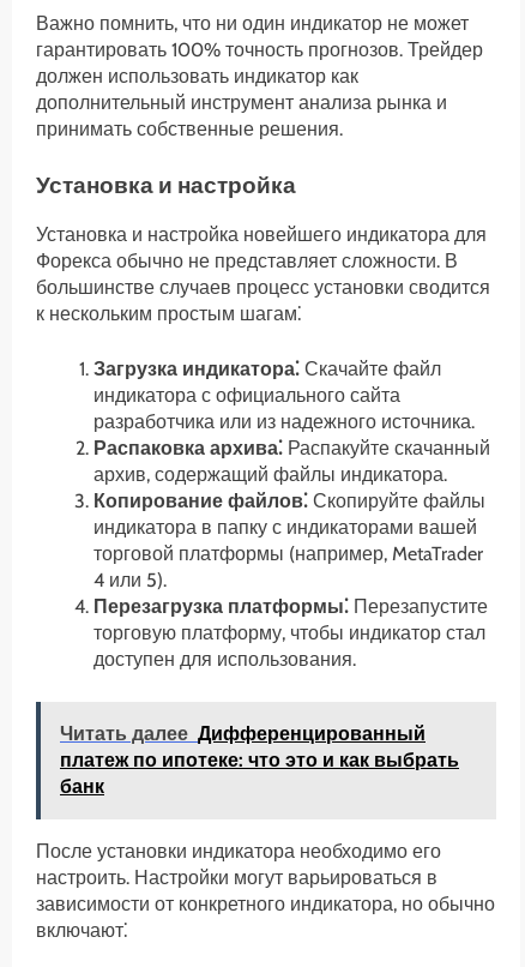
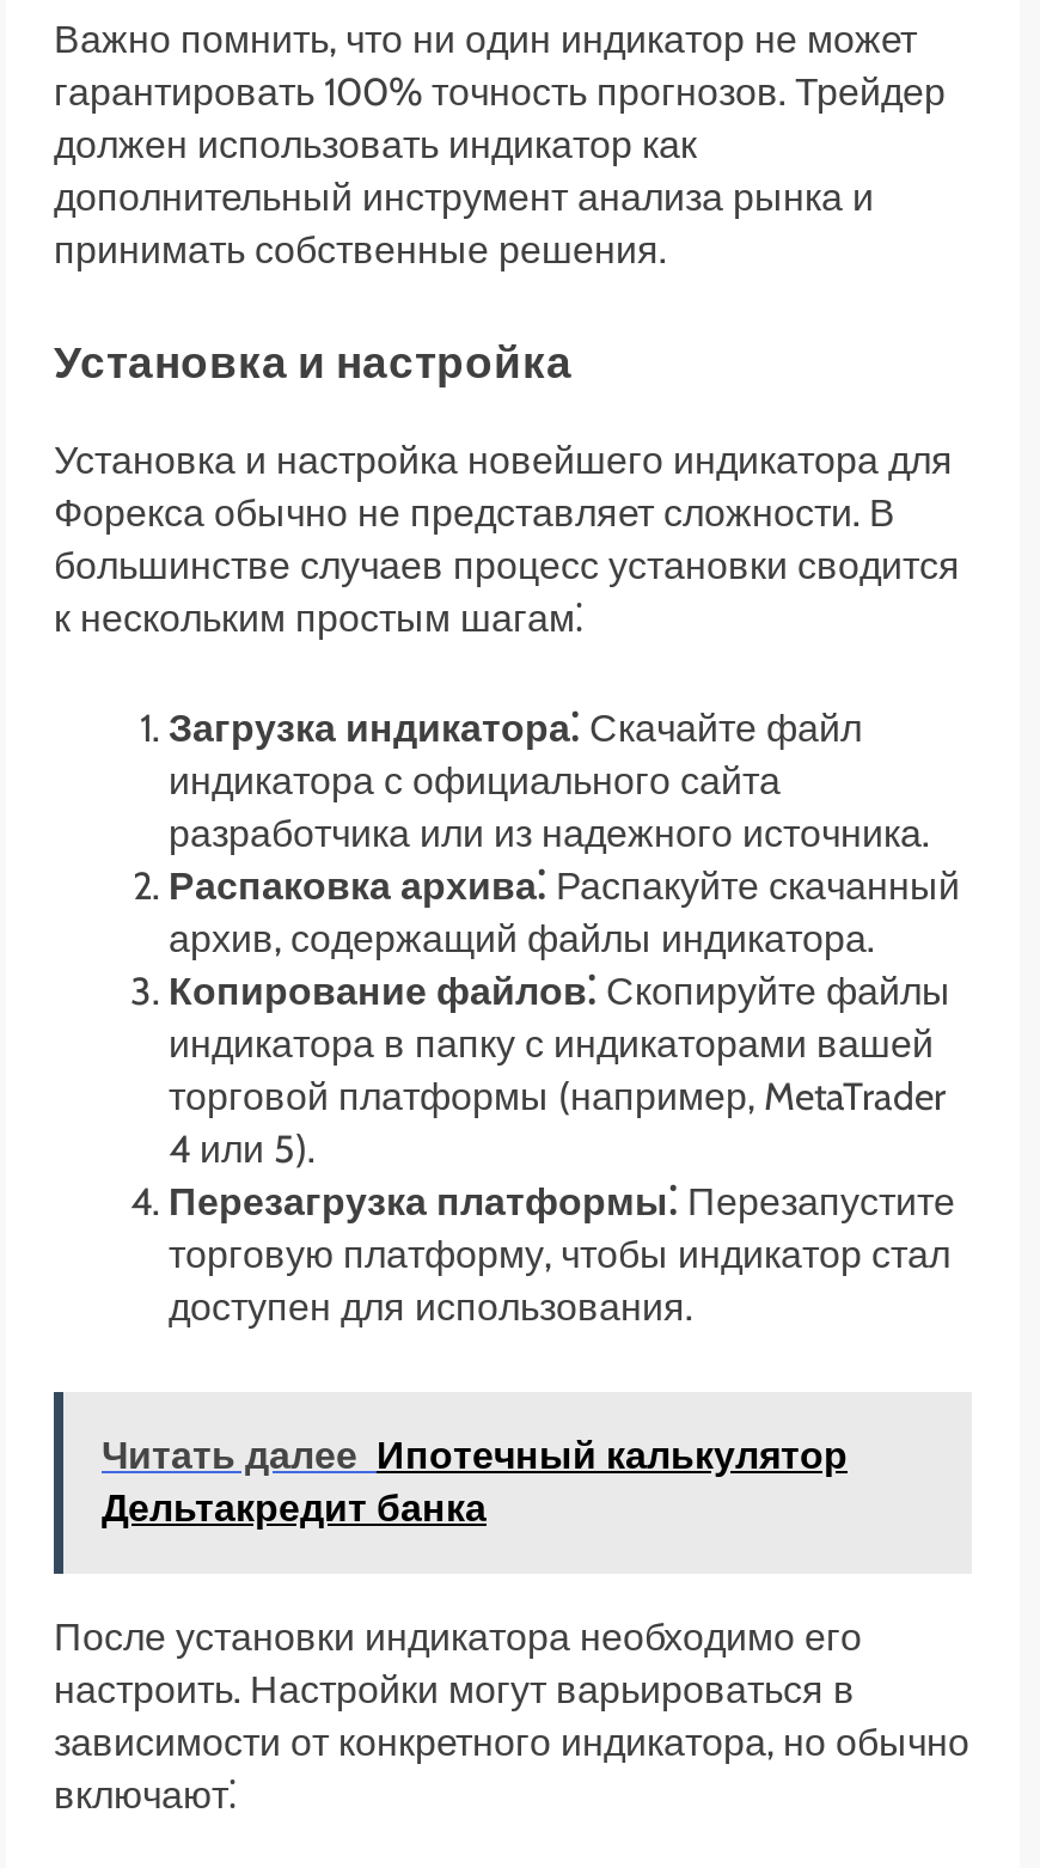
[60,722,459,798] Читать далее Дифференцированный | платеж по ипотеке: что это и как выбрать | банк -> [102,1432,848,1531] Читать далее Ипотечный калькулятор | Дельтакредит банка

